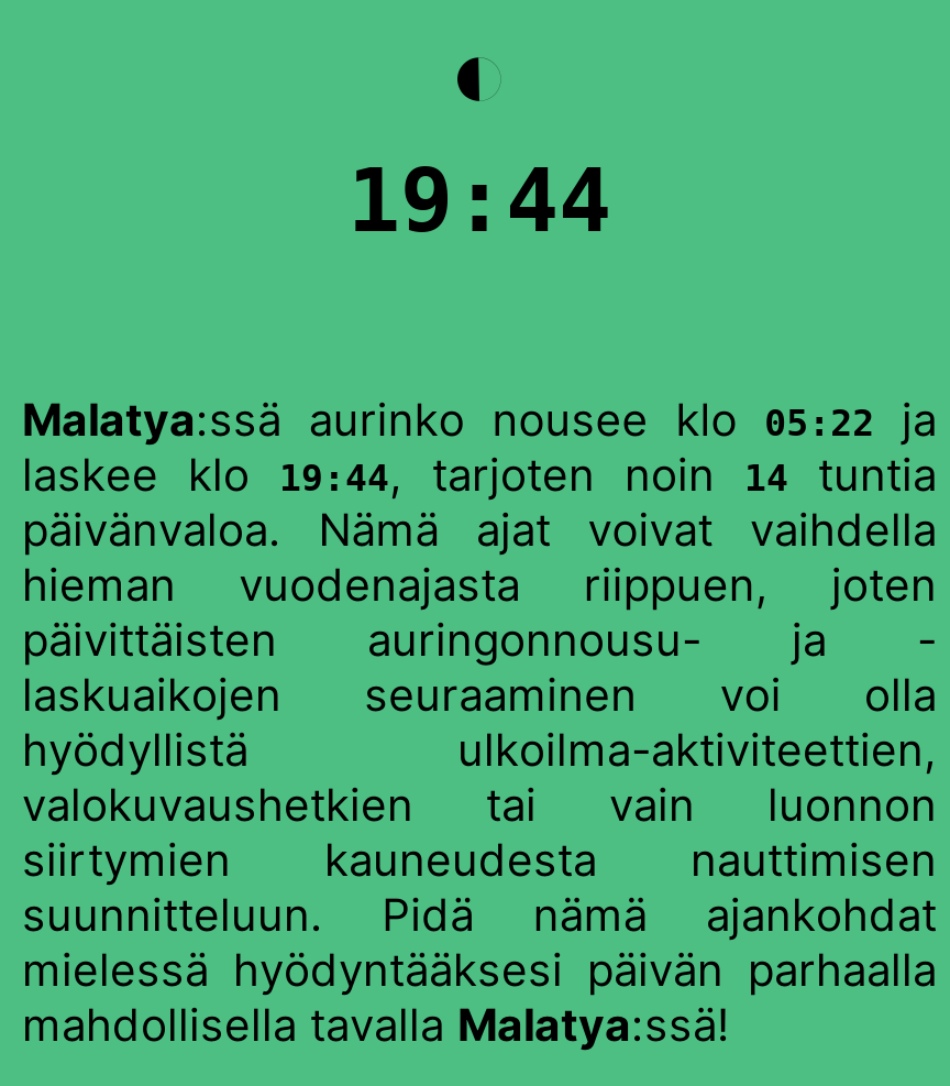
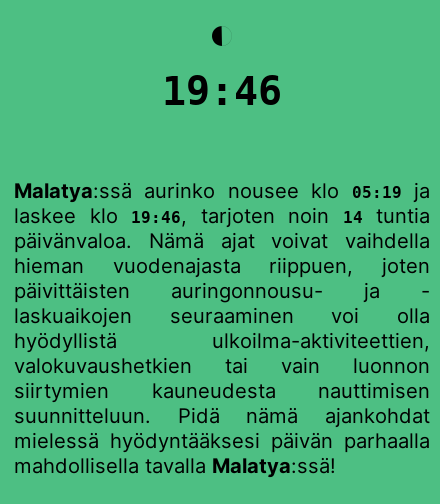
[347,150,611,252] 19:44 -> [162,68,282,114] 19:46
[22,392,937,447] Malatya:ssä aurinko nousee klo 05:22 ja -> [14,178,430,203] Malatya:ssä aurinko nousee klo 05:19 ja
[22,447,937,502] laskee klo 19:44, tarjoten noin 14 tuntia -> [14,203,430,228] laskee klo 19:46, tarjoten noin 14 tuntia

